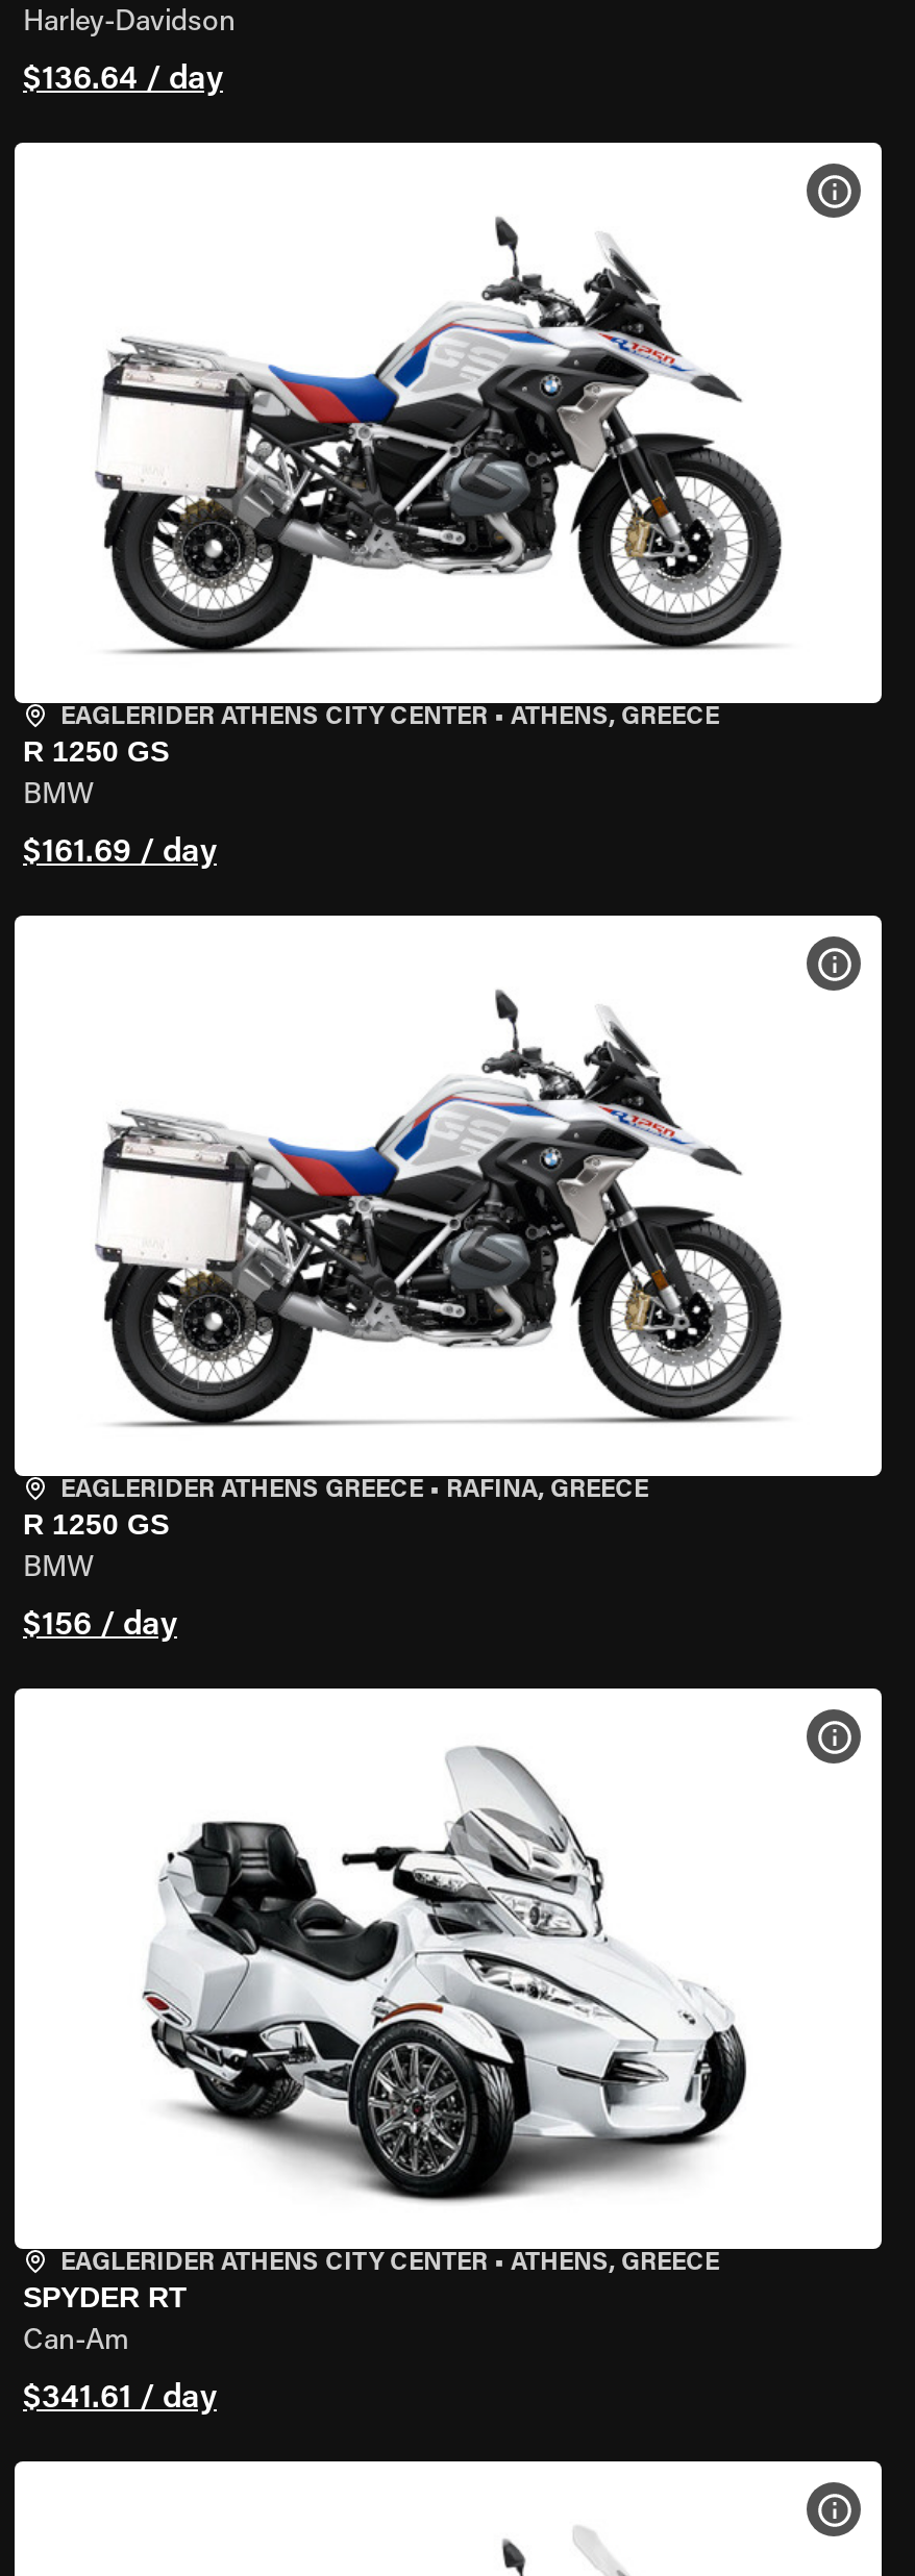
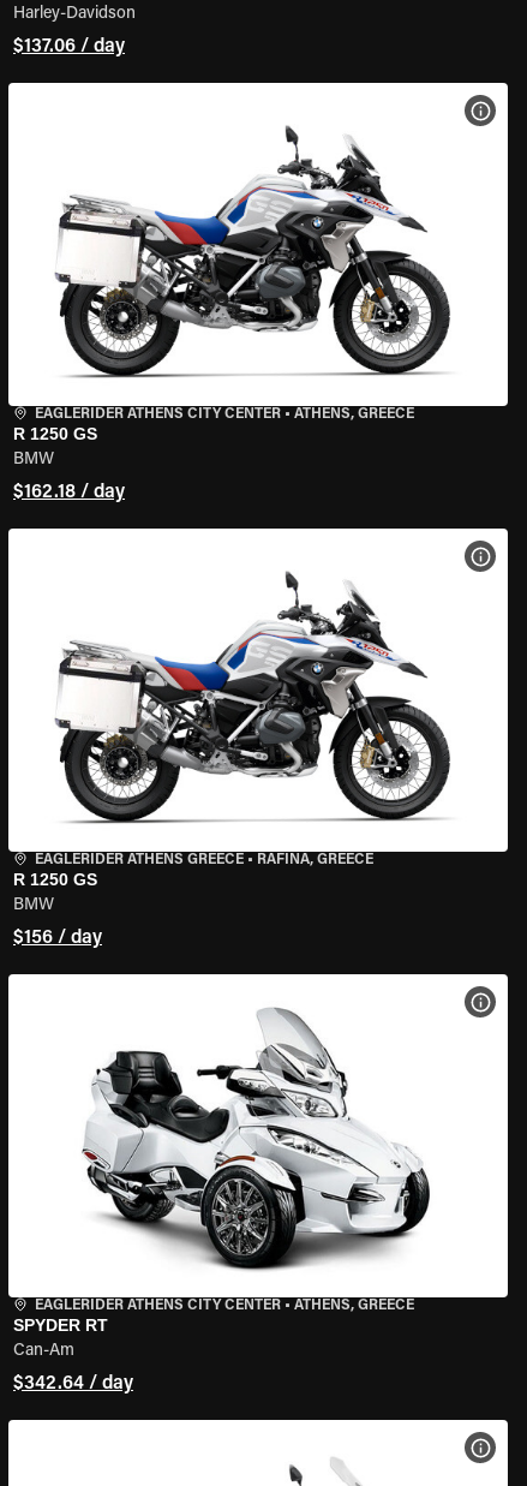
[23,64,223,97] $136.64 / day -> [13,37,125,56] $137.06 / day
[23,836,217,870] $161.69 / day -> [13,483,125,502] $162.18 / day
[23,2382,217,2416] $341.61 / day -> [13,1374,133,1394] $342.64 / day

